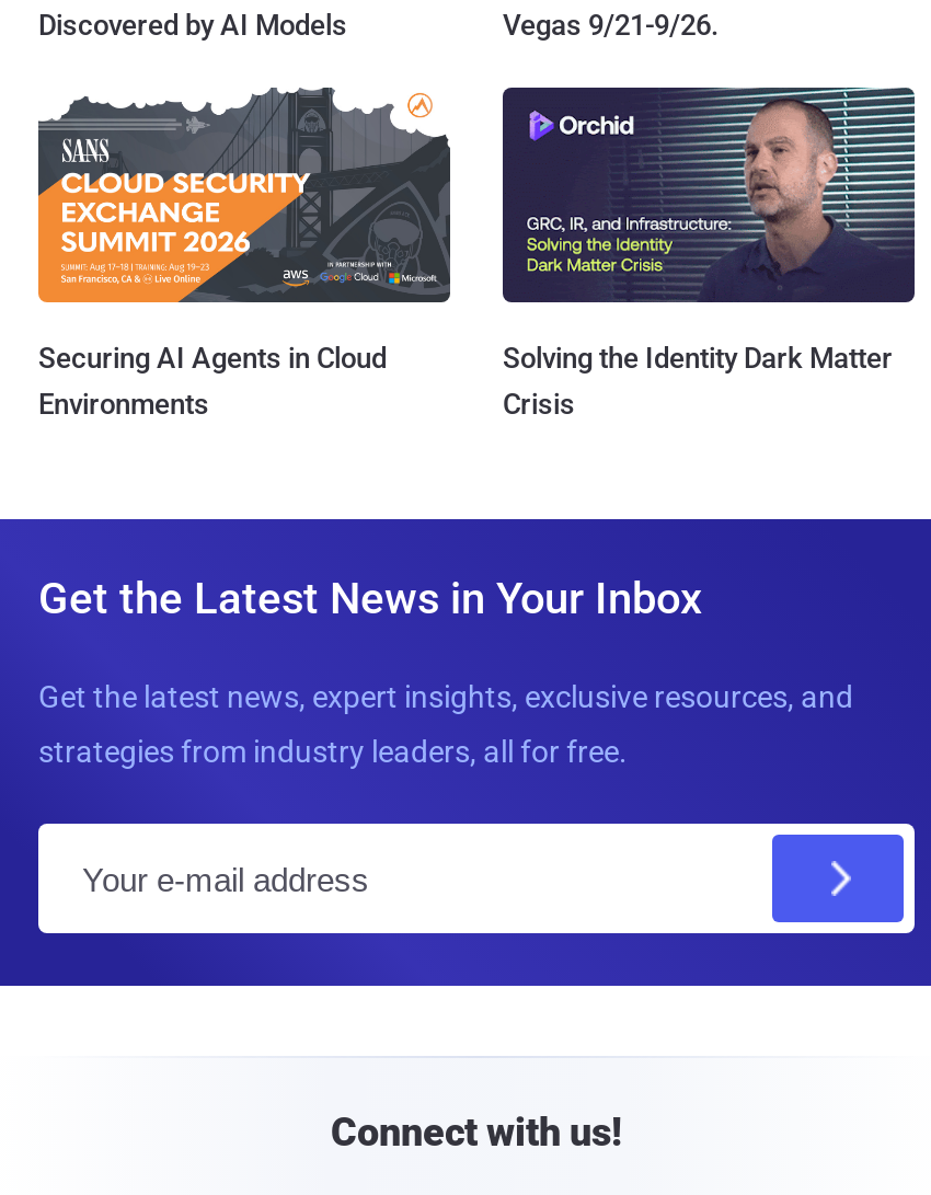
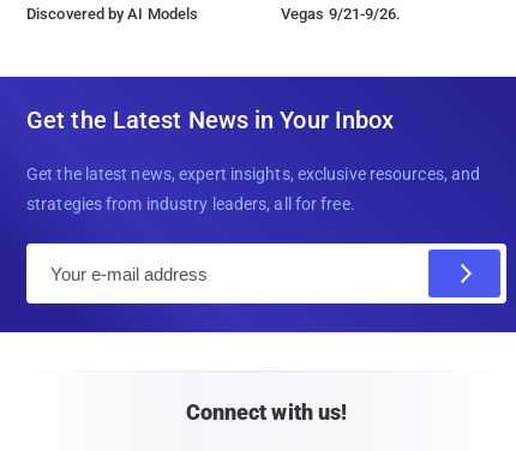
[36,85,452,421] [image] | Securing AI Agents in Cloud | Environments -> none
[501,85,917,421] [image] | Solving the Identity Dark Matter | Crisis -> none

